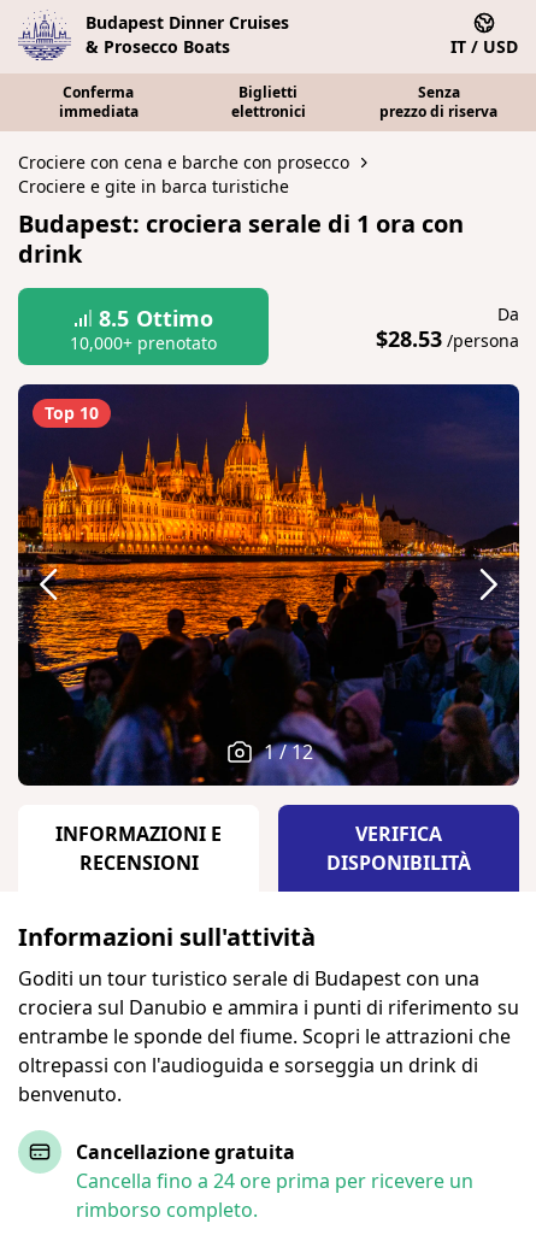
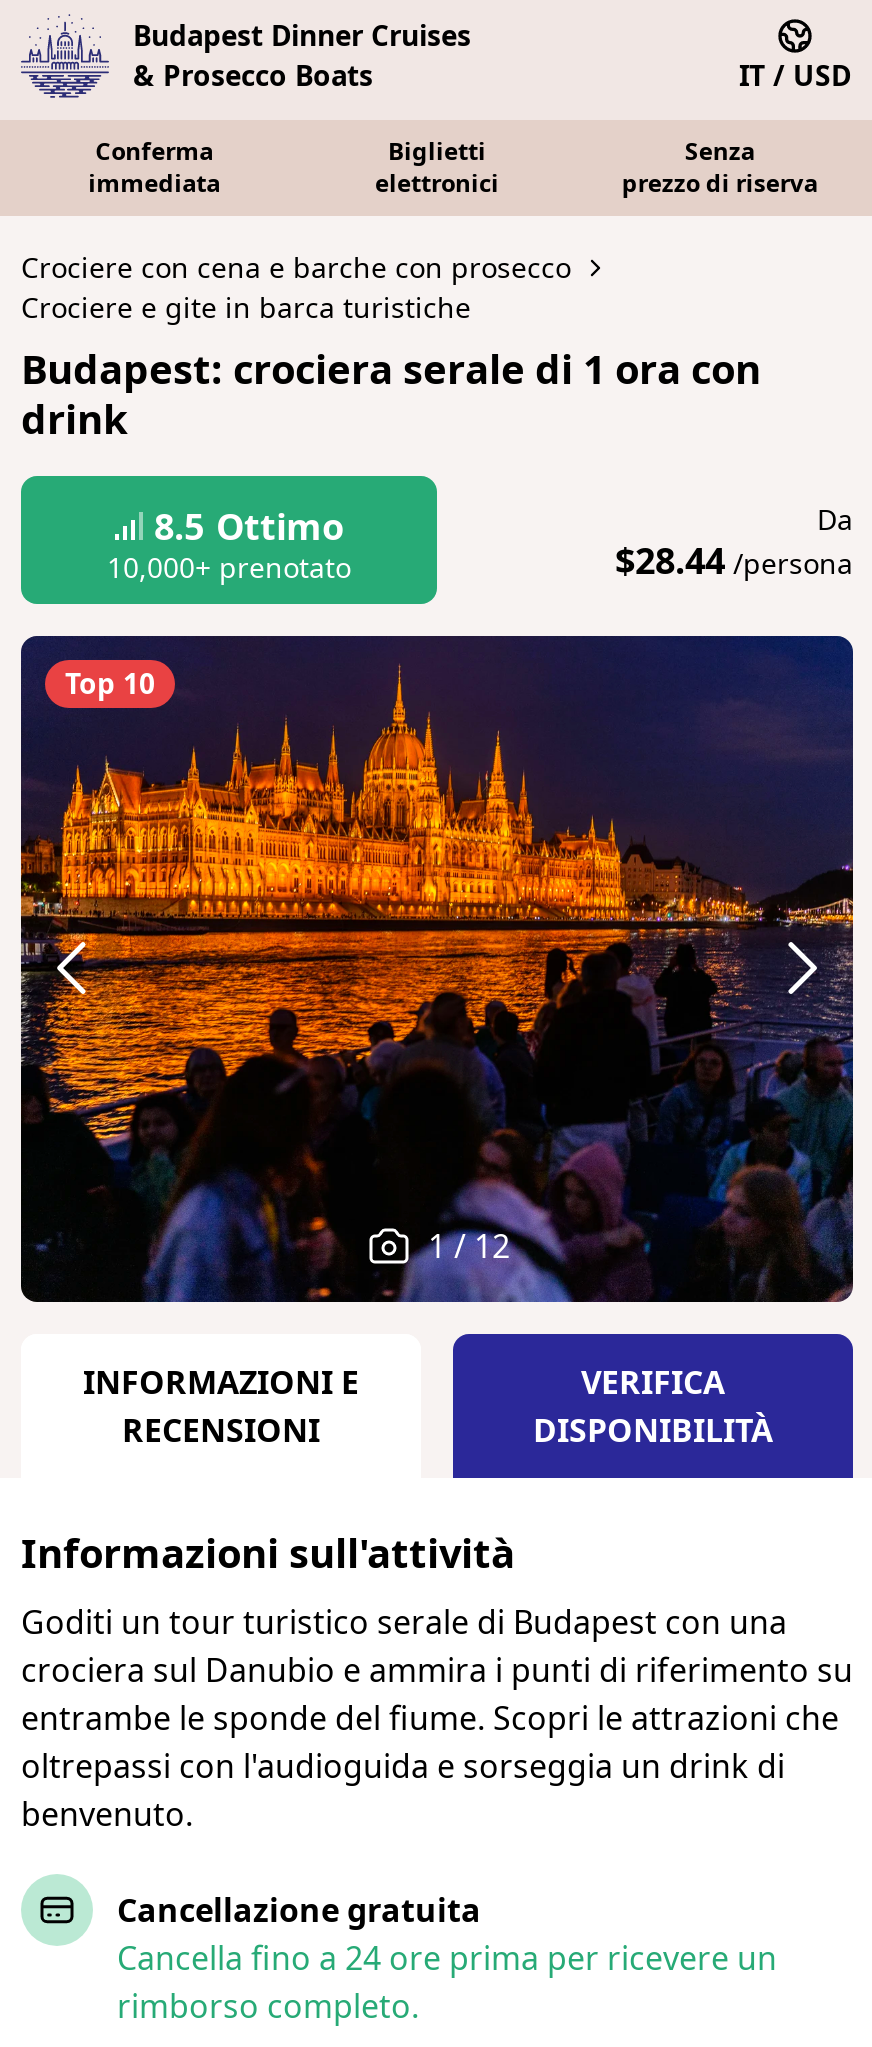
[376,324,519,353] $28.53 /persona -> [615,536,853,584] $28.44 /persona

